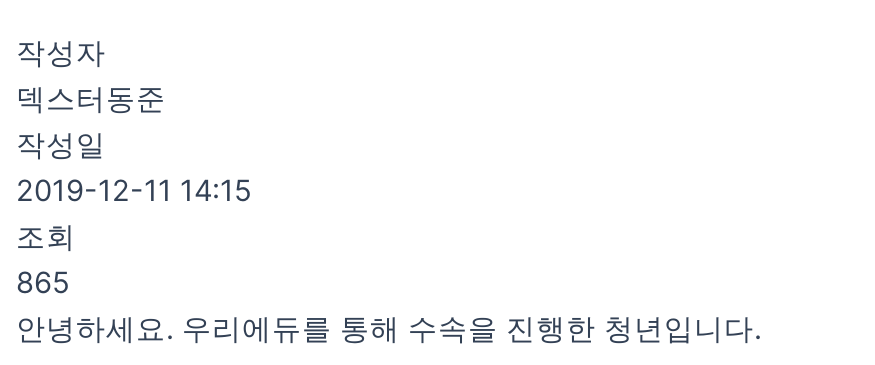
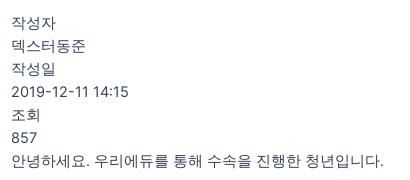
[16,265,70,301] 865 -> [11,129,37,147] 857

